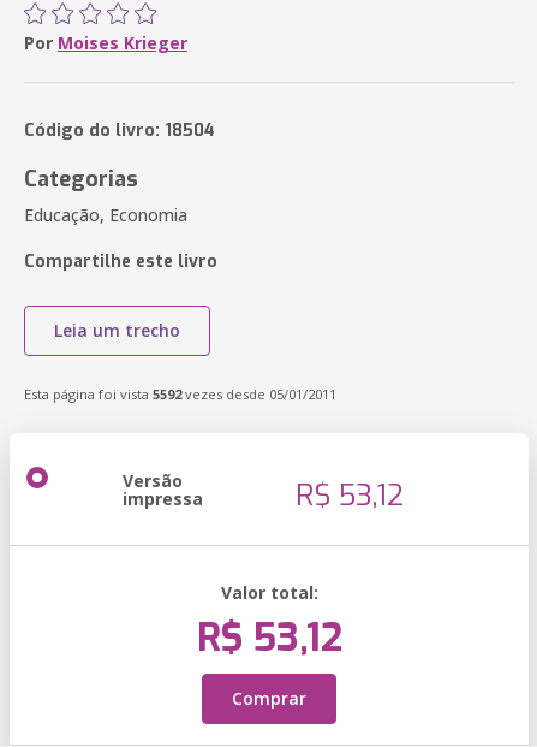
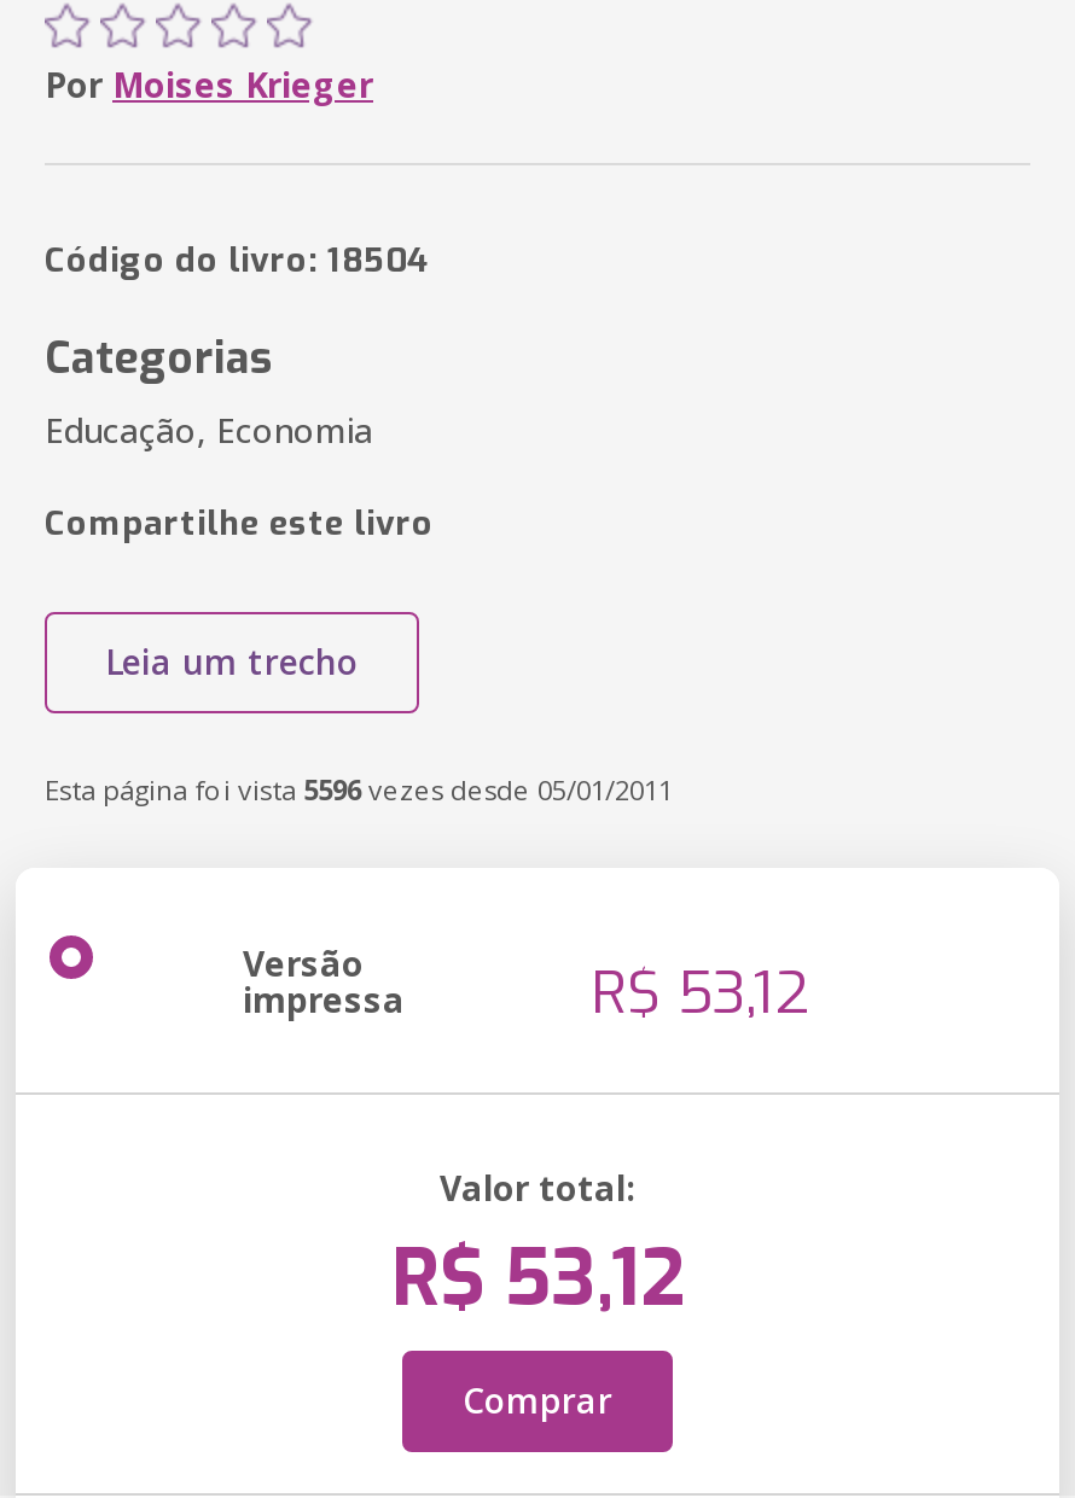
[24,385,336,403] Esta página foi vista 5592vezes desde 05/01/2011 -> [45,771,673,808] Esta página foi vista 5596vezes desde 05/01/2011

